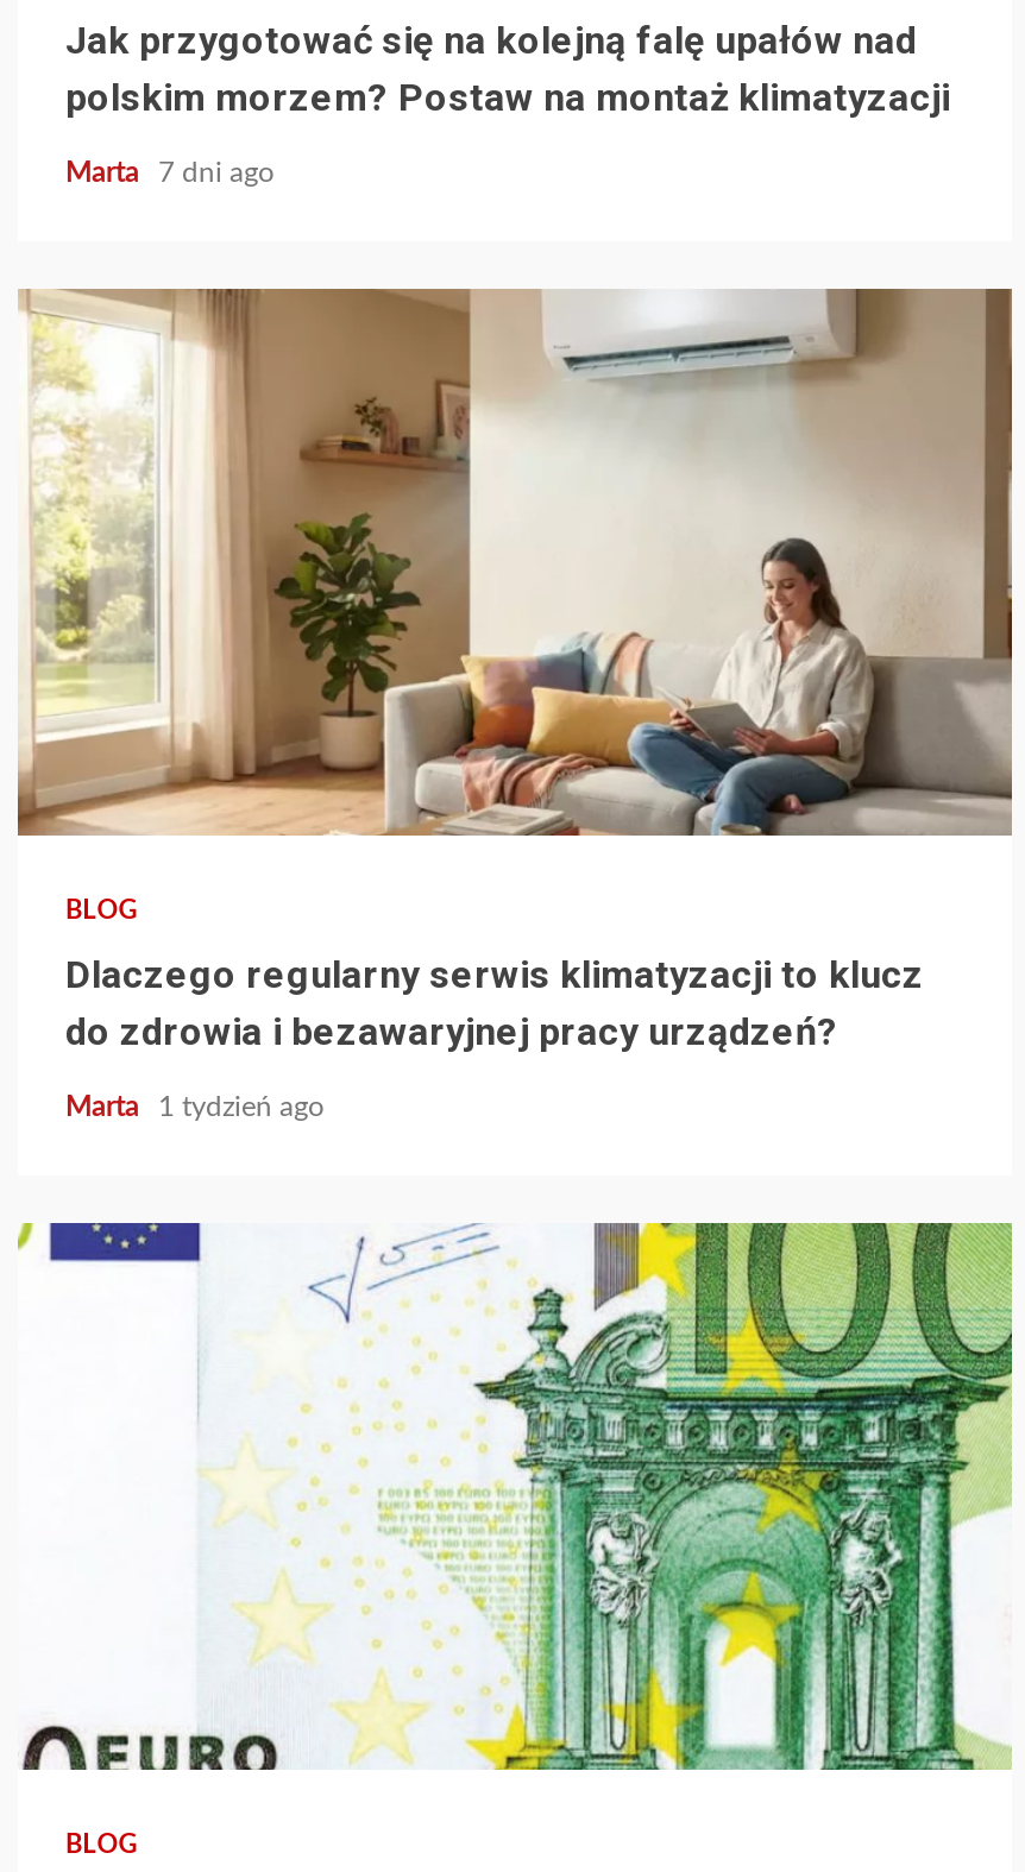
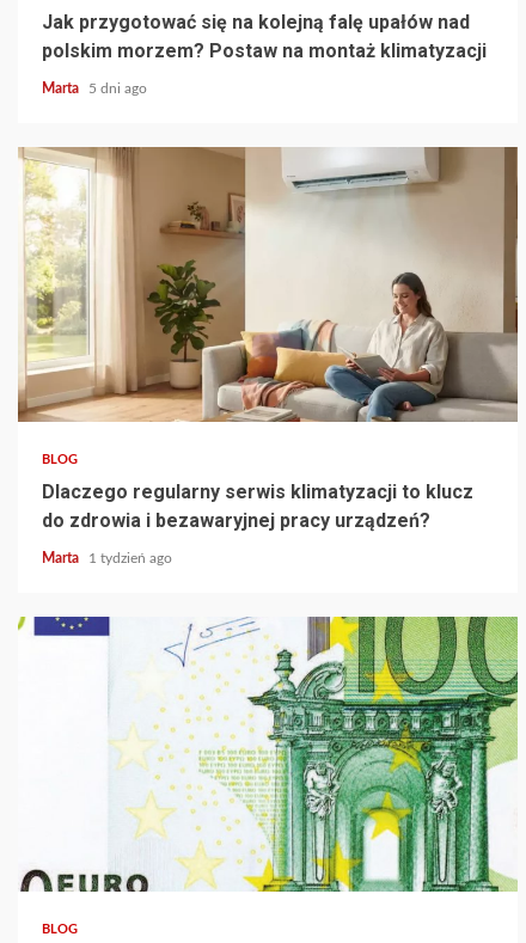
[65,158,275,187] Marta 7 dni ago -> [42,81,147,96] Marta 5 dni ago

